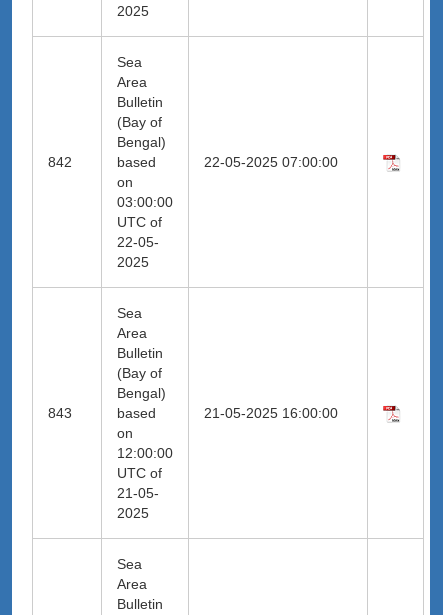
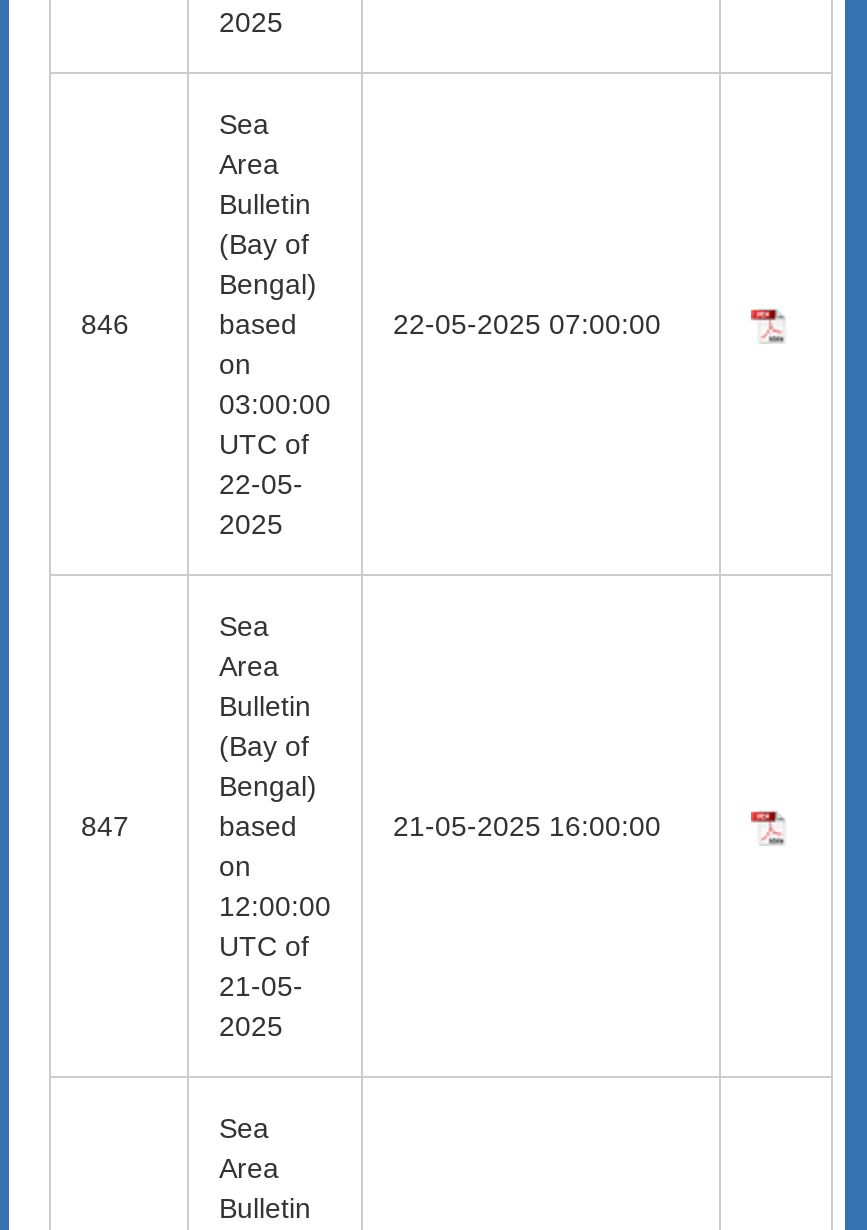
[48,154,72,170] 842 -> [81,307,129,339] 846
[48,405,72,421] 843 -> [81,809,129,841] 847

